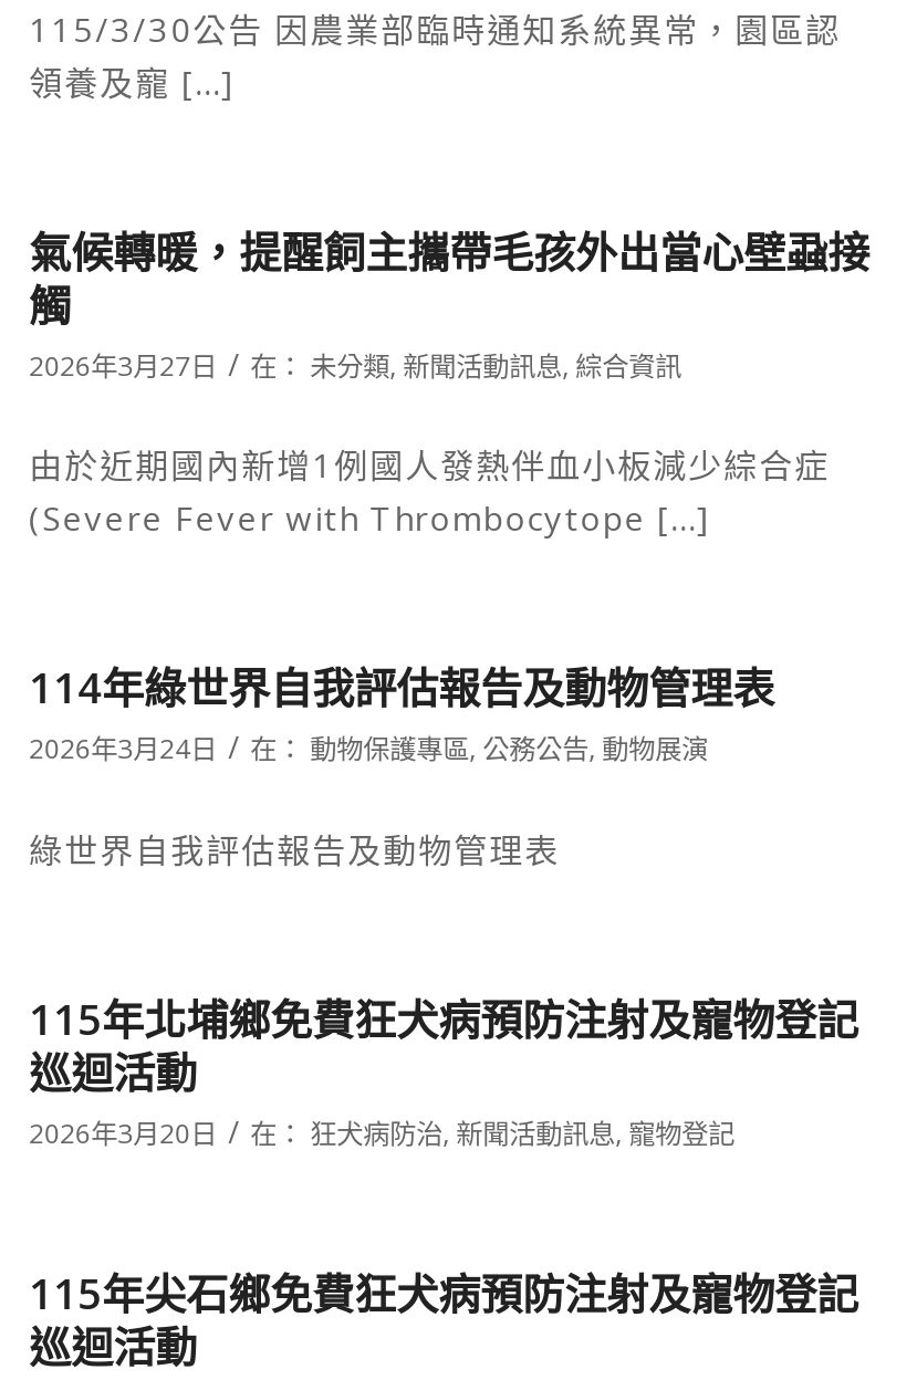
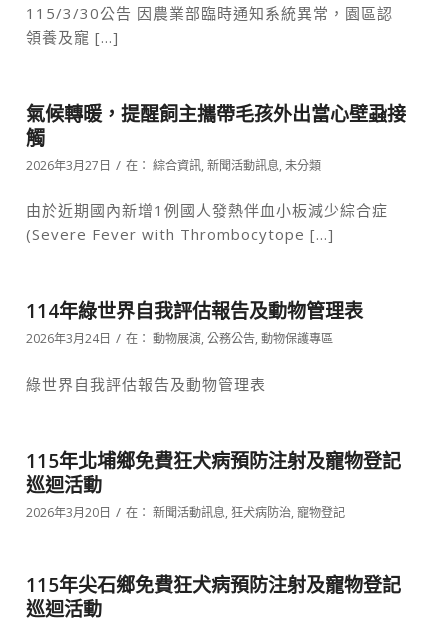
[29,344,682,384] 2026年3月27日 / 在：未分類,新聞活動訊息,綜合資訊 -> [26,155,321,173] 2026年3月27日 / 在：綜合資訊,新聞活動訊息,未分類
[29,728,708,767] 2026年3月24日 / 在：動物保護專區,公務公告,動物展演 -> [26,329,333,347] 2026年3月24日 / 在：動物展演,公務公告,動物保護專區
[29,1111,735,1151] 2026年3月20日 / 在：狂犬病防治,新聞活動訊息,寵物登記 -> [26,502,345,520] 2026年3月20日 / 在：新聞活動訊息,狂犬病防治,寵物登記

